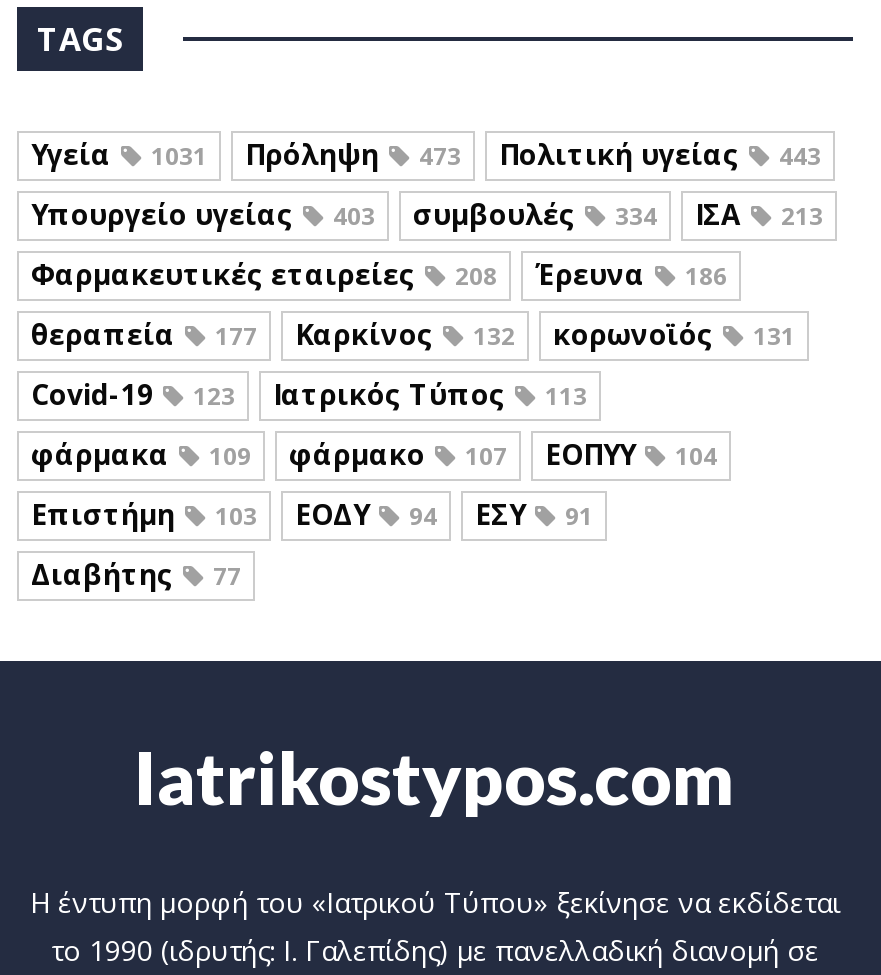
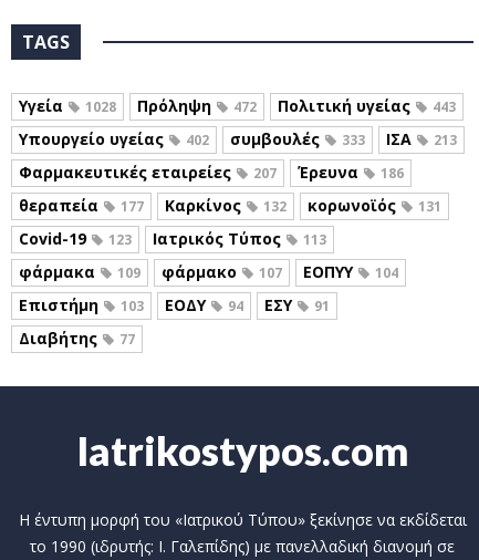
[151,140,207,174] 1031 -> [85,97,116,116] 1028
[419,140,461,174] 473 -> [233,97,257,116] 472
[333,200,375,234] 403 -> [186,131,209,149] 402
[615,200,657,234] 334 -> [342,131,365,149] 333
[31,256,727,294] Φαρμακευτικές εταιρείες 208 Έρευνα 186 -> [19,162,404,183] Φαρμακευτικές εταιρείες 207 Έρευνα 186

